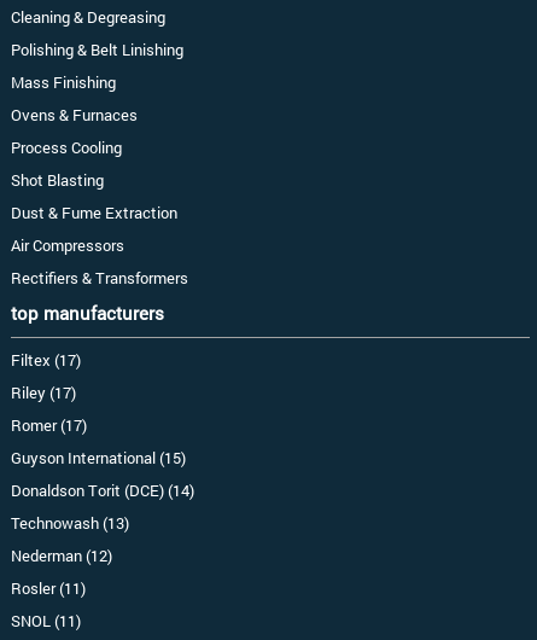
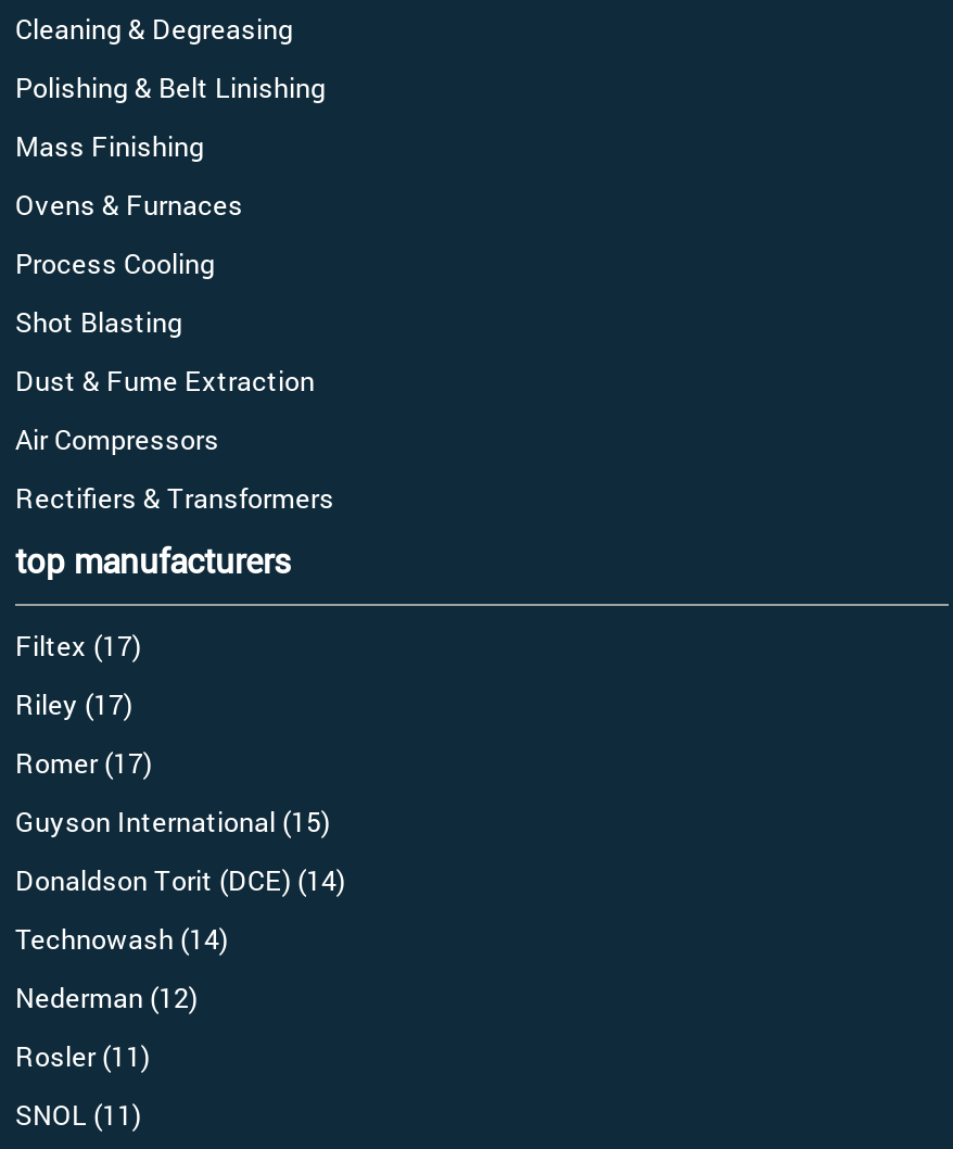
[11,513,129,533] Technowash (13) -> [15,921,228,956] Technowash (14)

